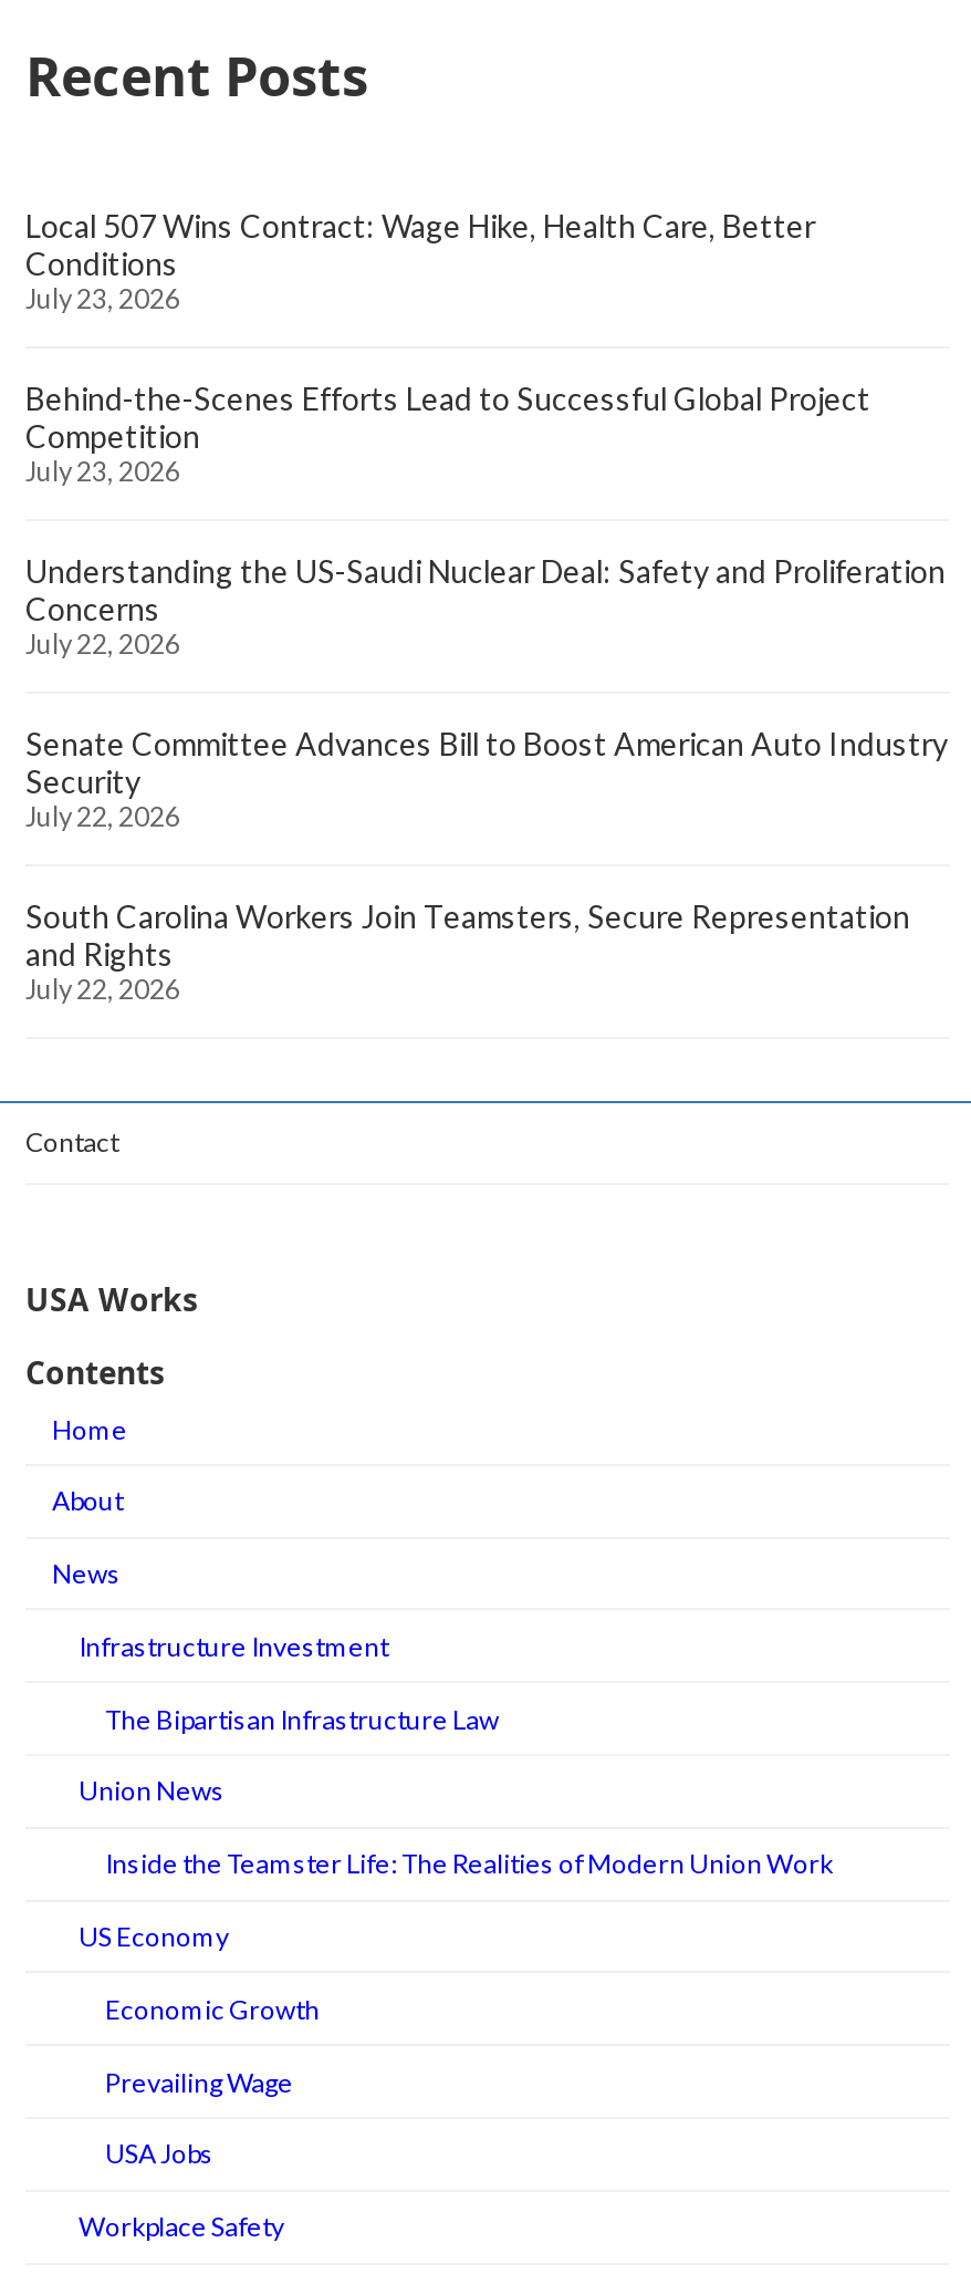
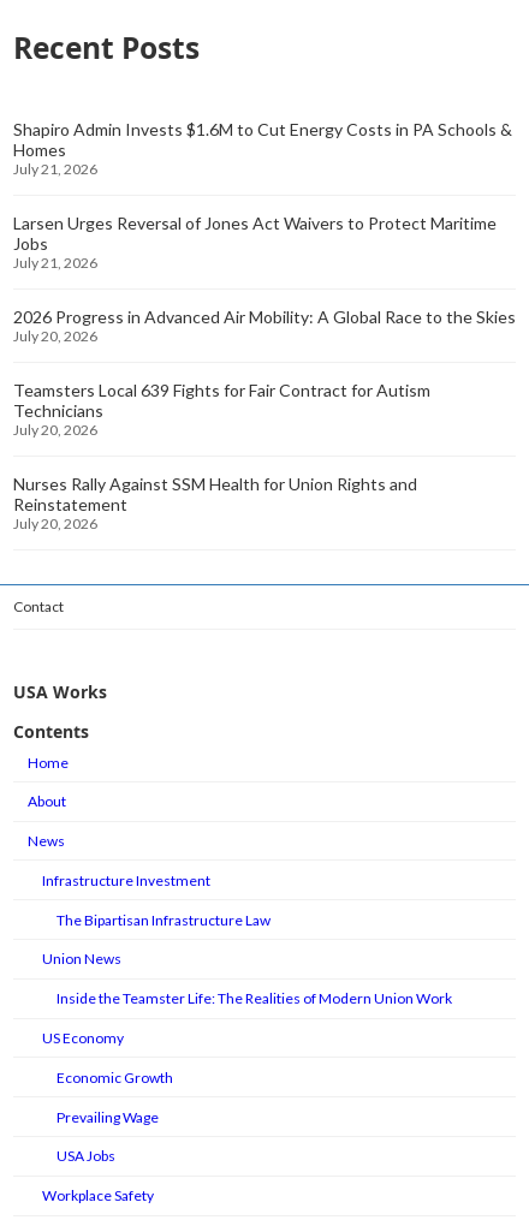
[25,207,815,316] Local 507 Wins Contract: Wage Hike, Health Care, Better | Conditions | July 23, 2026 -> [13,119,512,178] Shapiro Admin Invests $1.6M to Cut Energy Costs in PA Schools & | Homes | July 21, 2026
[25,380,870,488] Behind-the-Scenes Efforts Lead to Successful Global Project | Competition | July 23, 2026 -> [13,213,497,272] Larsen Urges Reversal of Jones Act Waivers to Protect Maritime | Jobs | July 21, 2026
[25,552,946,661] Understanding the US-Saudi Nuclear Deal: Safety and Proliferation | Concerns | July 22, 2026 -> [13,307,516,345] 2026 Progress in Advanced Air Mobility: A Global Race to the Skies | July 20, 2026
[25,725,948,833] Senate Committee Advances Bill to Boost American Auto Industry | Security | July 22, 2026 -> [13,380,430,439] Teamsters Local 639 Fights for Fair Contract for Autism | Technicians | July 20, 2026
[25,898,910,1006] South Carolina Workers Join Teamsters, Secure Representation | and Rights | July 22, 2026 -> [13,474,417,533] Nurses Rally Against SSM Health for Union Rights and | Reinstatement | July 20, 2026

